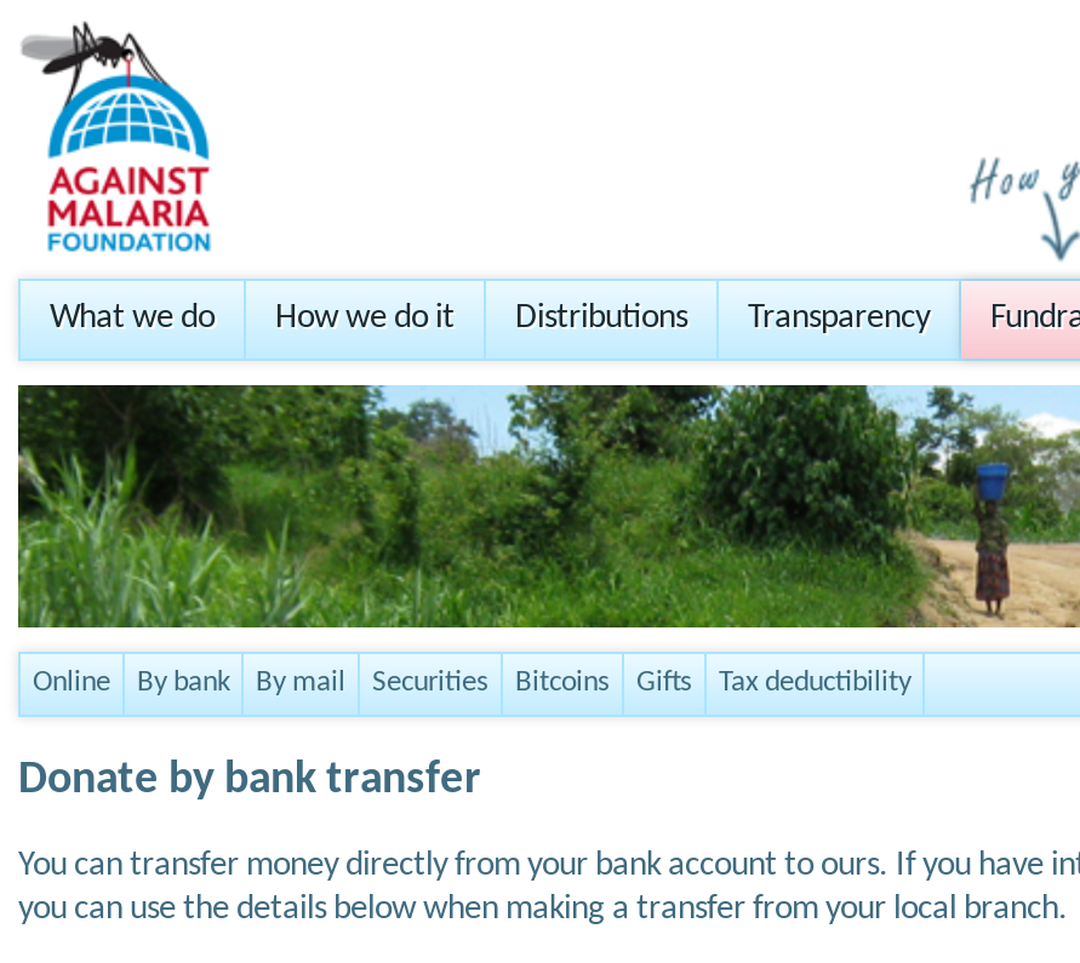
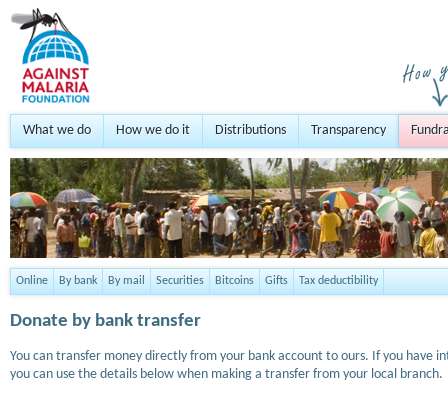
[16,383,1073,630] [image] -> [9,157,445,259] [image]

